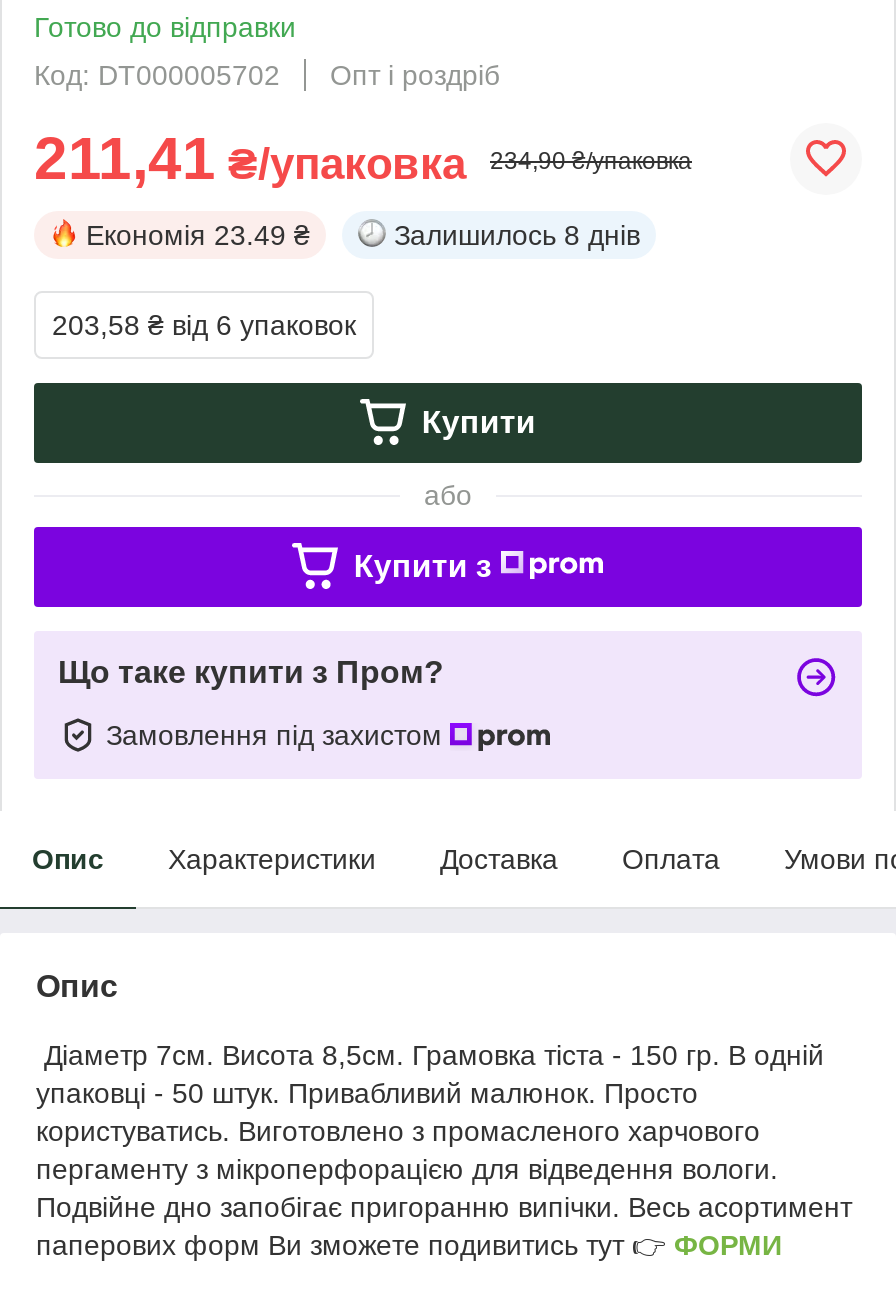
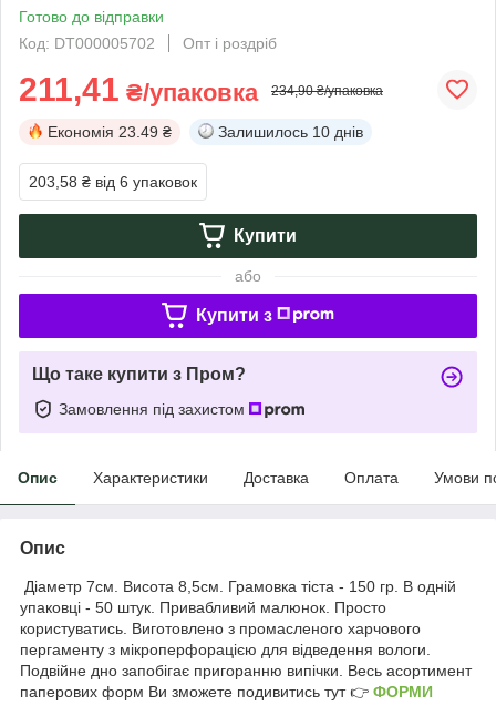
[394,219,640,251] Залишилось 8 днів -> [218,123,363,141] Залишилось 10 днів

